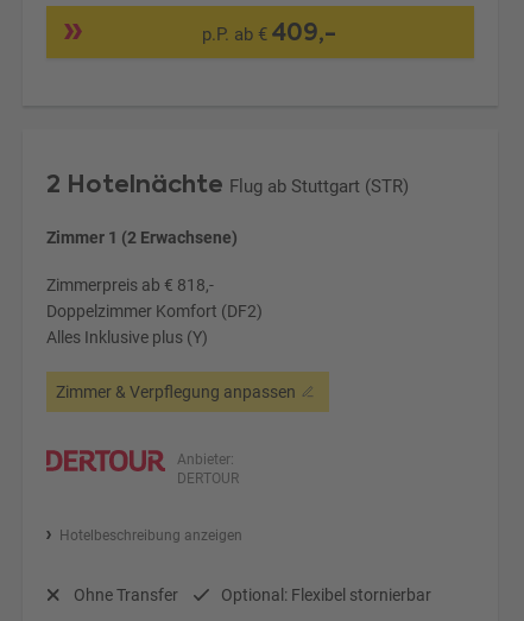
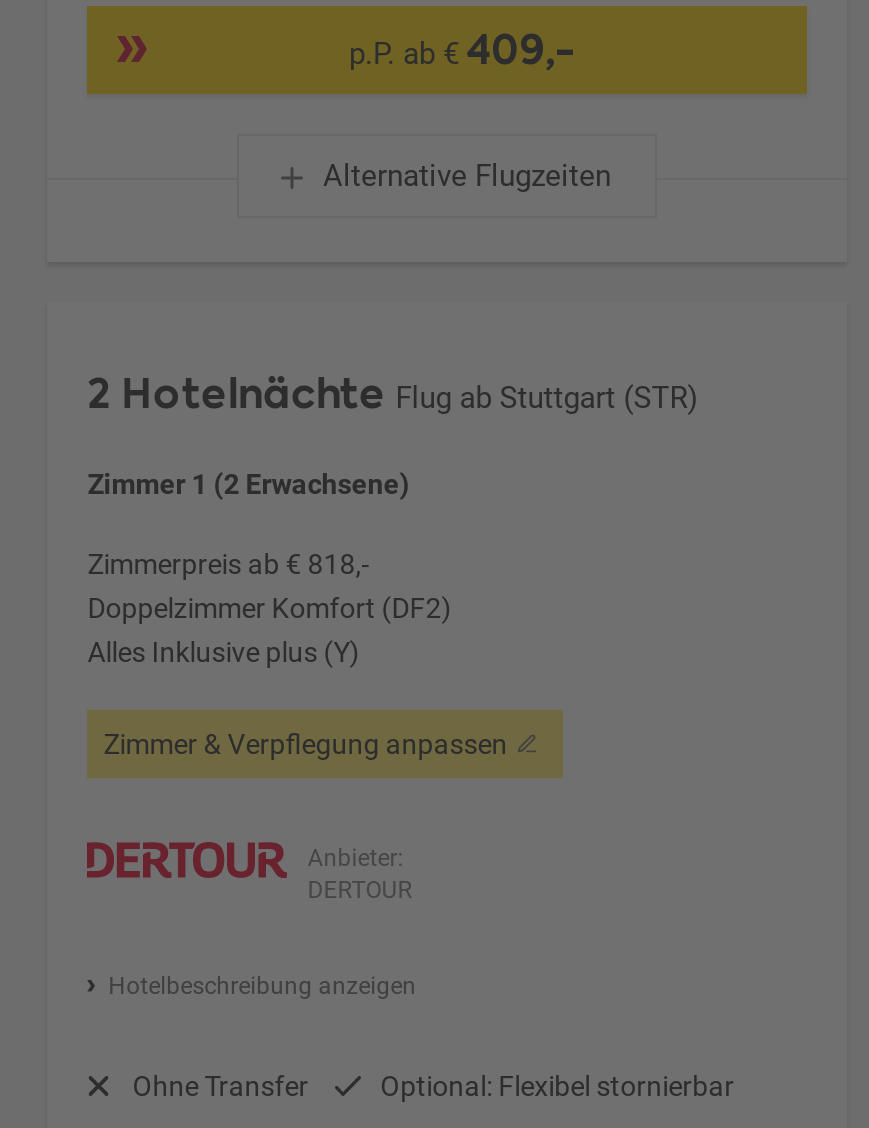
none -> [323,158,611,194] Alternative Flugzeiten

